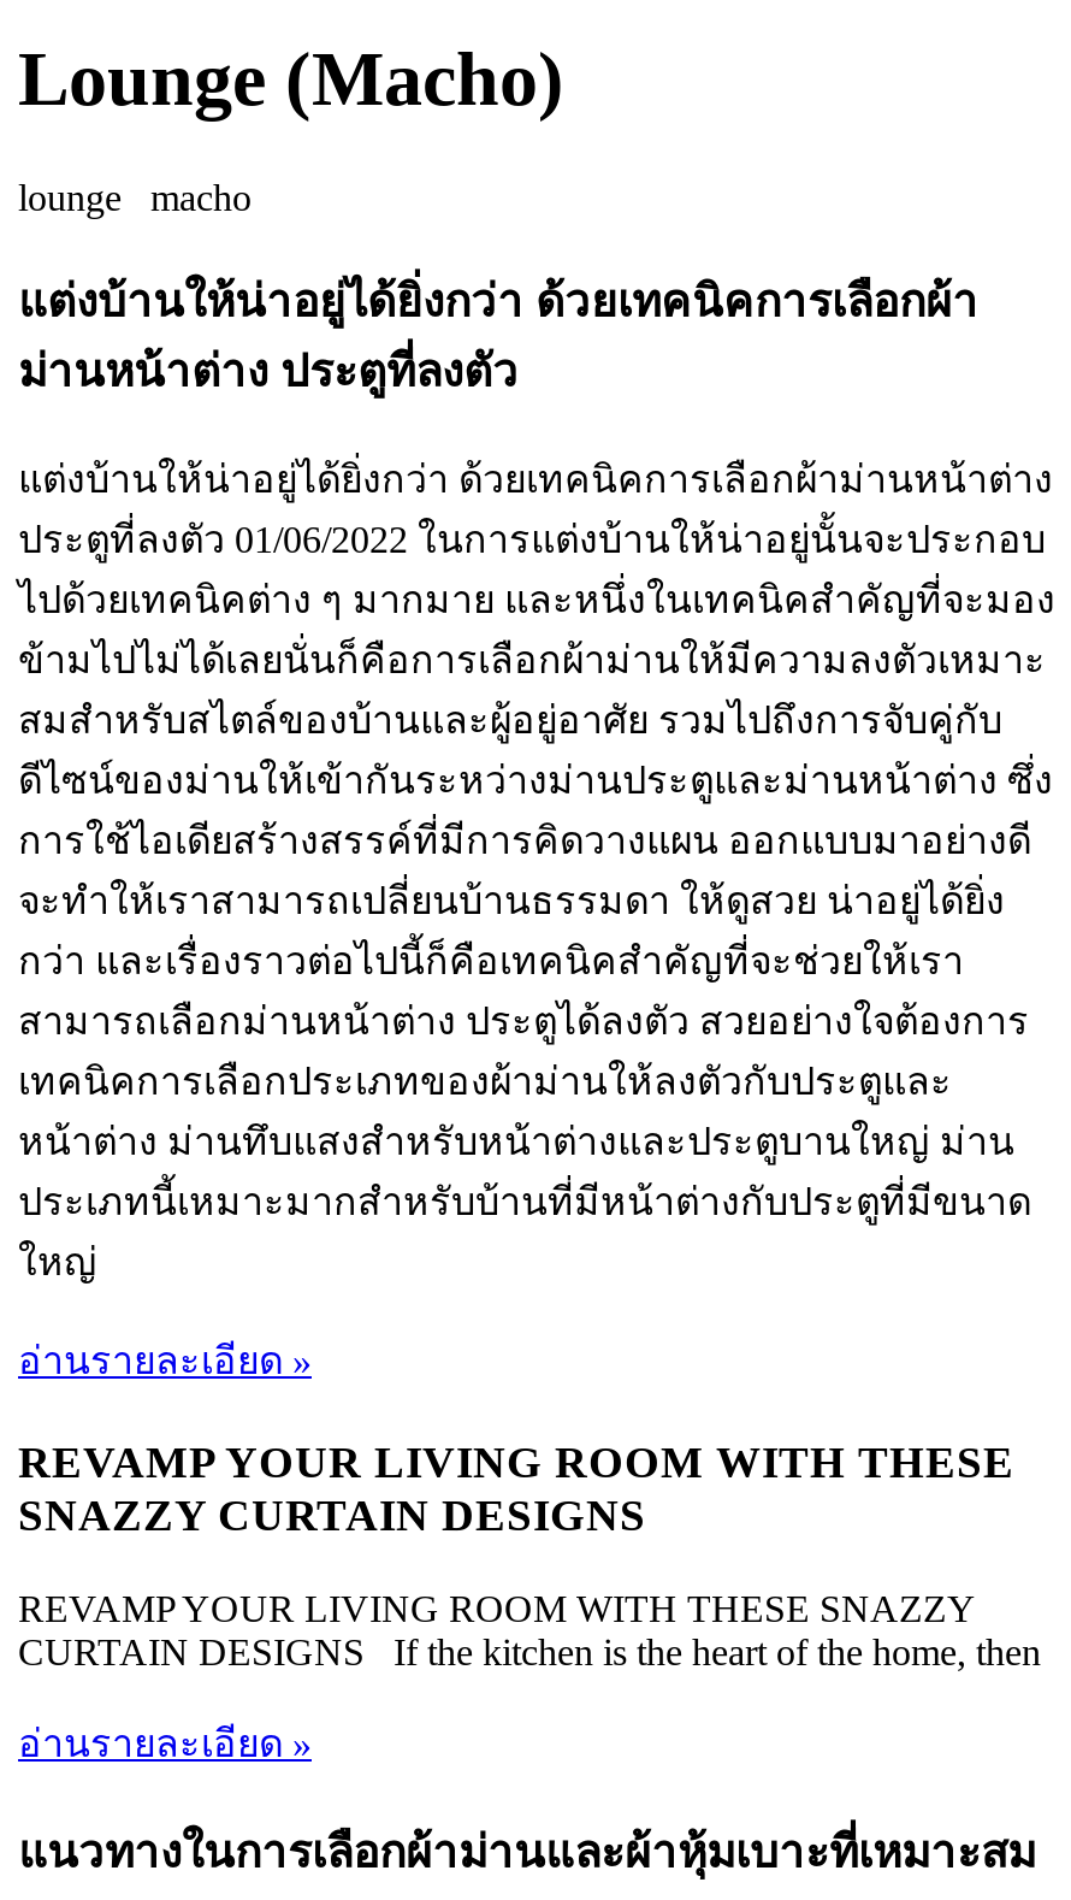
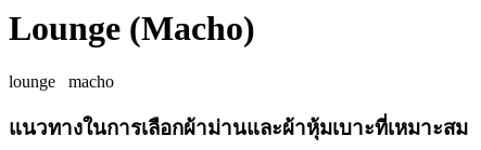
[18,275,1055,1763] แต่งบ้านให้น่าอยู่ได้ยิ่งกว่า ด้วยเทคนิคการเลือกผ้า | ม่านหน้าต่าง ประตูที่ลงตัว | แต่งบ้านให้น่าอยู่ได้ยิ่งกว่า ด้วยเทคนิคการเลือกผ้าม่านหน้าต่าง | ประตูที่ลงตัว 01/06/2022 ในการแต่งบ้านให้น่าอยู่นั้นจะประกอบ | ไปด้วยเทคนิคต่าง ๆ มากมาย และหนึ่งในเทคนิคสำคัญที่จะมอง | ข้ามไปไม่ได้เลยนั่นก็คือการเลือกผ้าม่านให้มีความลงตัวเหมาะ | สมสำหรับสไตล์ของบ้านและผู้อยู่อาศัย รวมไปถึงการจับคู่กับ | ดีไซน์ของม่านให้เข้ากันระหว่างม่านประตูและม่านหน้าต่าง ซึ่ง | การใช้ไอเดียสร้างสรรค์ที่มีการคิดวางแผน ออกแบบมาอย่างดี | จะทำให้เราสามารถเปลี่ยนบ้านธรรมดา ให้ดูสวย น่าอยู่ได้ยิ่ง | กว่า และเรื่องราวต่อไปนี้ก็คือเทคนิคสำคัญที่จะช่วยให้เรา | สามารถเลือกม่านหน้าต่าง ประตูได้ลงตัว สวยอย่างใจต้องการ | เทคนิคการเลือกประเภทของผ้าม่านให้ลงตัวกับประตูและ | หน้าต่าง ม่านทึบแสงสำหรับหน้าต่างและประตูบานใหญ่ ม่าน | ประเภทนี้เหมาะมากสำหรับบ้านที่มีหน้าต่างกับประตูที่มีขนาด | ใหญ่ | อ่านรายละเอียด » | REVAMP YOUR LIVING ROOM WITH THESE | SNAZZY CURTAIN DESIGNS | REVAMP YOUR LIVING ROOM WITH THESE SNAZZY | CURTAIN DESIGNS If the kitchen is the heart of the home, then | อ่านรายละเอียด » -> none

